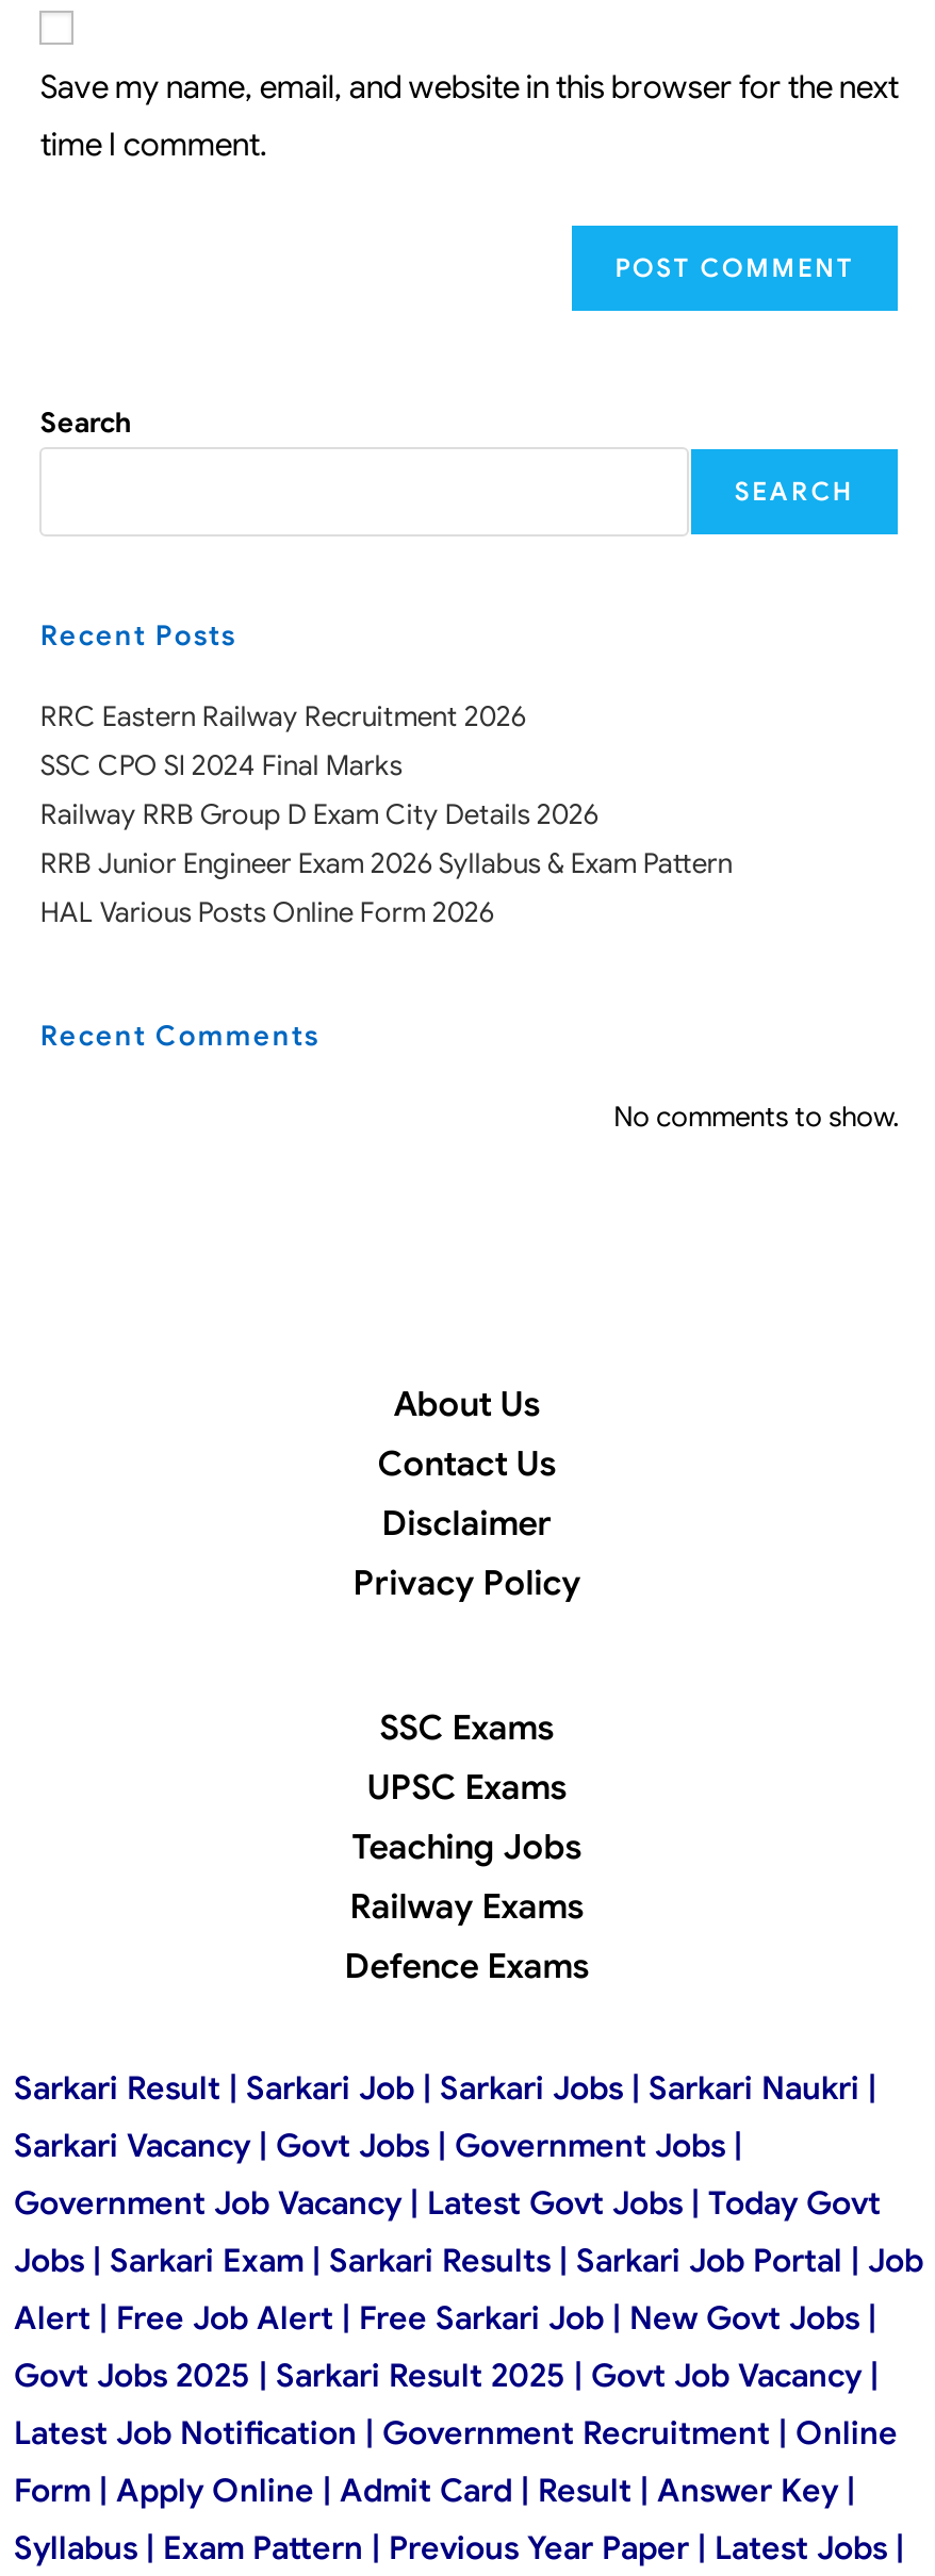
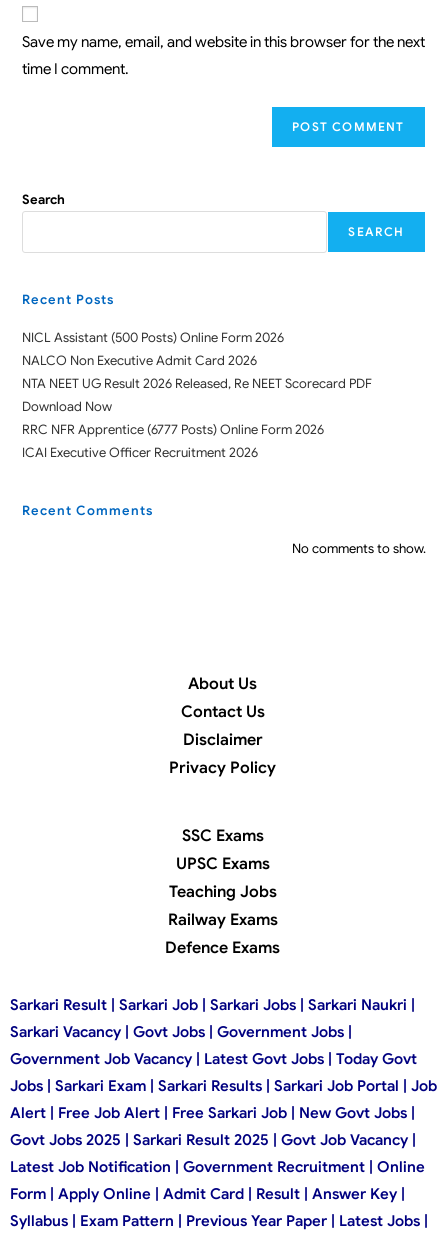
[40,697,732,929] RRC Eastern Railway Recruitment 2026 | SSC CPO SI 2024 Final Marks | Railway RRB Group D Exam City Details 2026 | RRB Junior Engineer Exam 2026 Syllabus & Exam Pattern | HAL Various Posts Online Form 2026 -> [22,329,372,461] NICL Assistant (500 Posts) Online Form 2026 | NALCO Non Executive Admit Card 2026 | NTA NEET UG Result 2026 Released, Re NEET Scorecard PDF | Download Now | RRC NFR Apprentice (6777 Posts) Online Form 2026 | ICAI Executive Officer Recruitment 2026

